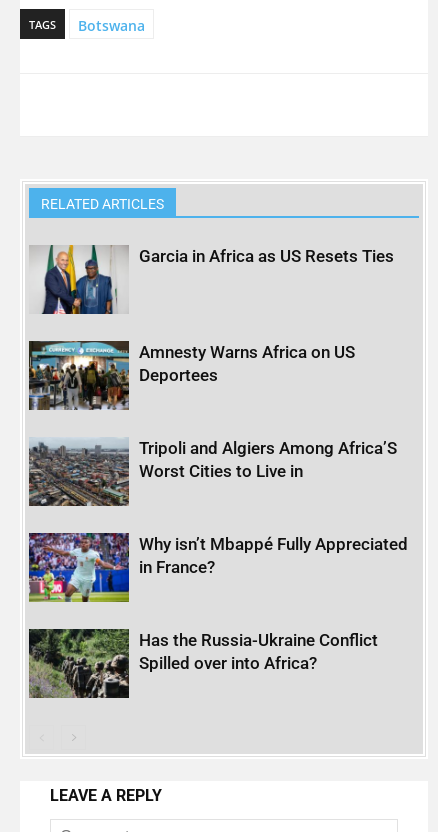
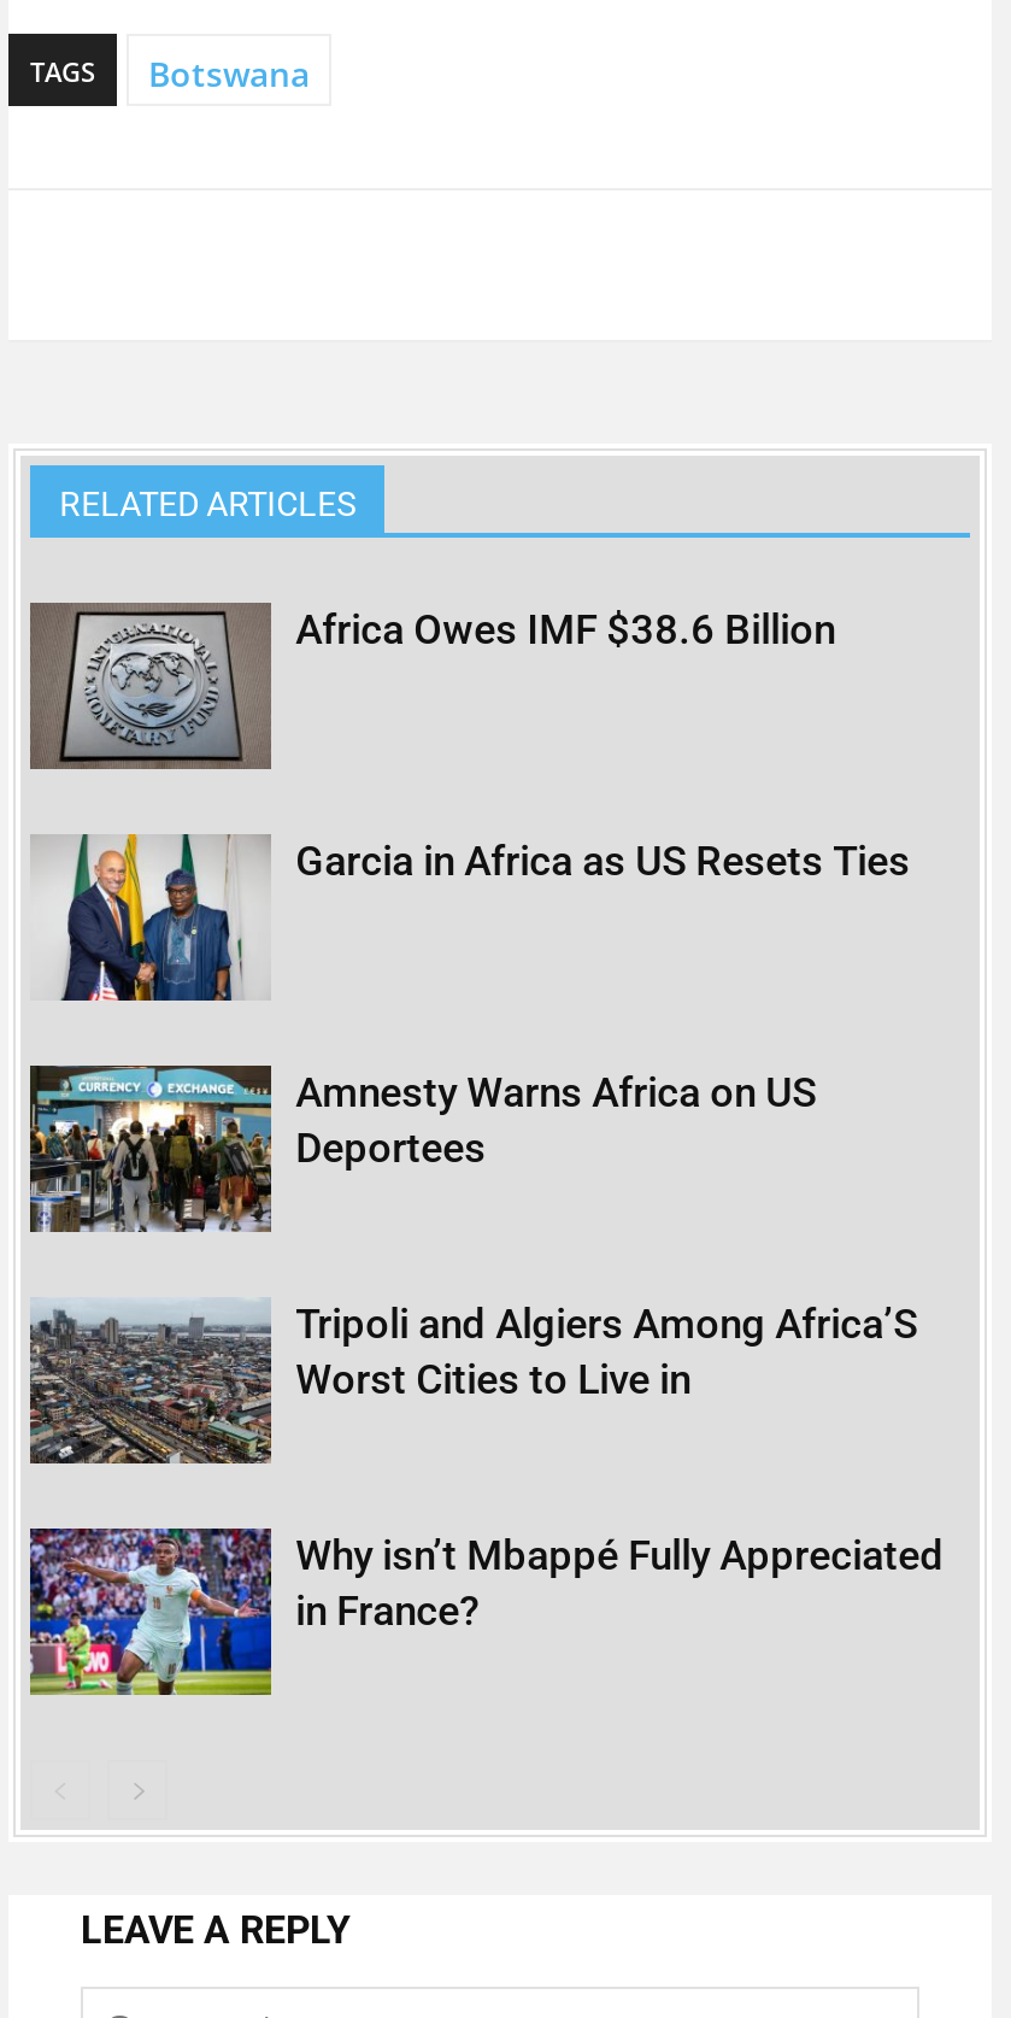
none -> [28,603,835,772] [image] | Africa Owes IMF $38.6 Billion
moved [29,244,408,577] -> [30,832,944,1636]: [image] | Garcia in Africa as US Resets Ties | Amnesty Warns Africa on US | Deportees | Tripoli and Algiers Among Africa’S | Worst Cities to Live in | Why isn’t Mbappé Fully Appreciated | in France?
[28,628,378,699] [image] | Has the Russia-Ukraine Conflict | Spilled over into Africa? -> none

